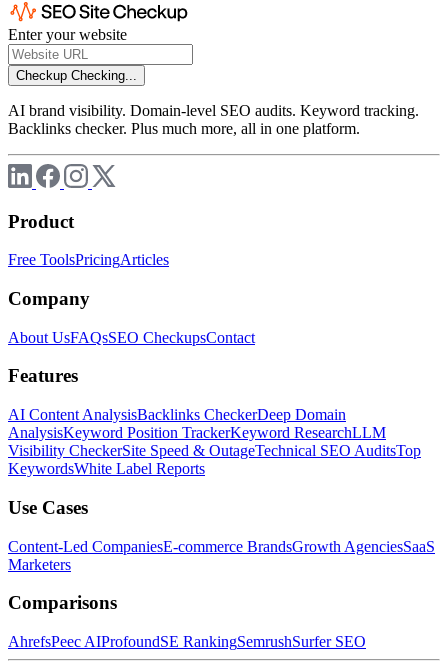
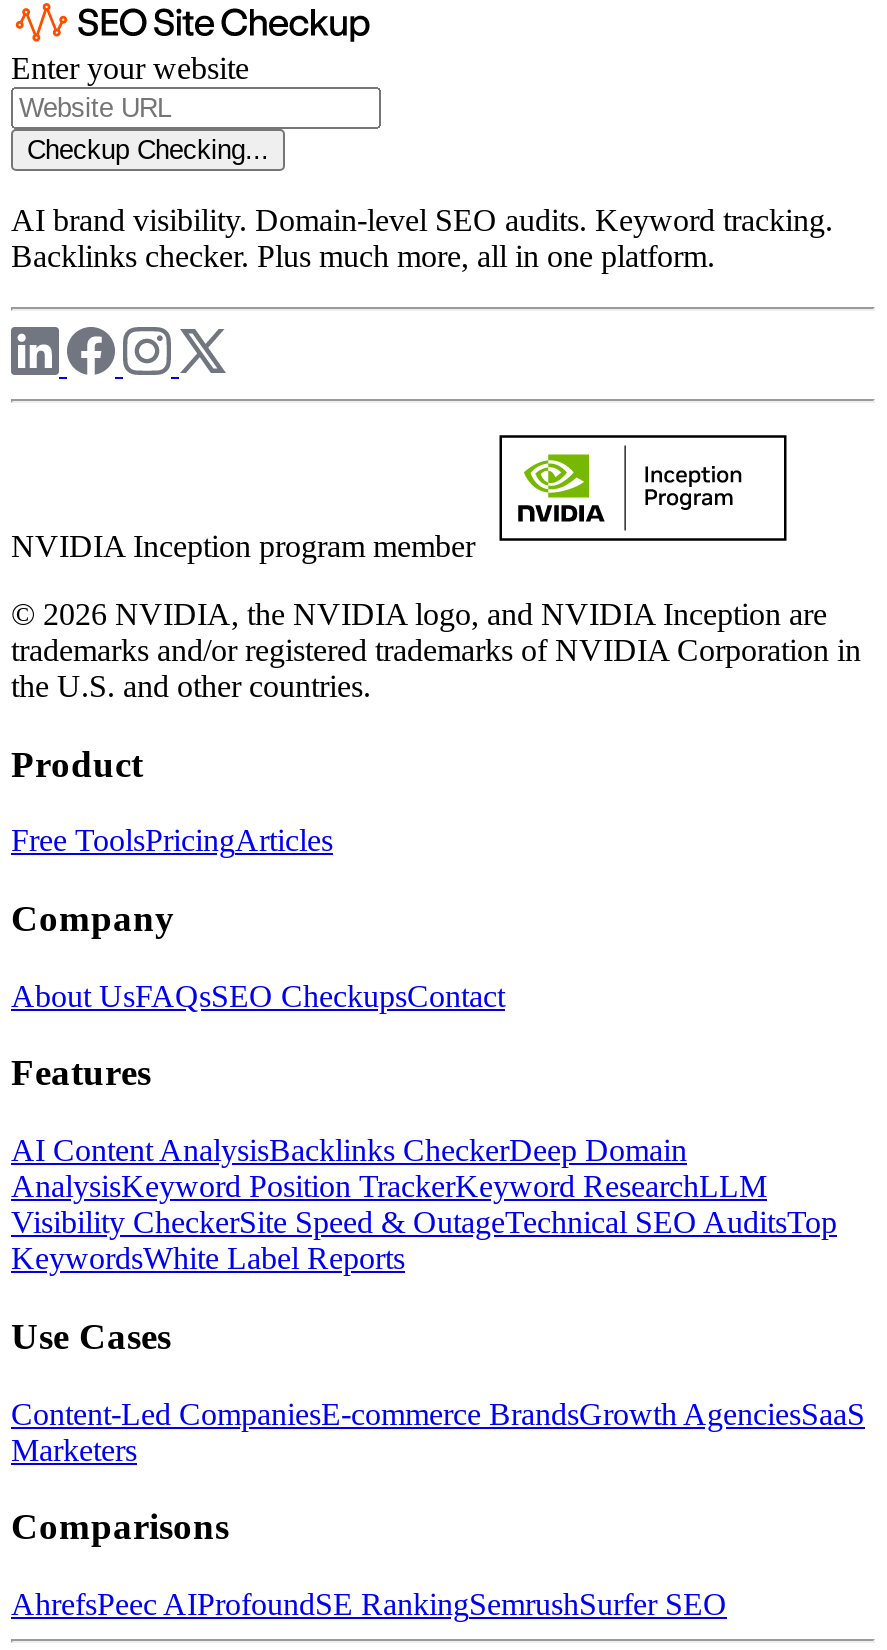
none -> [11,433,861,703] [image] | NVIDIA Inception program member | © 2026 NVIDIA, the NVIDIA logo, and NVIDIA Inception are | trademarks and/or registered trademarks of NVIDIA Corporation in | the U.S. and other countries.

